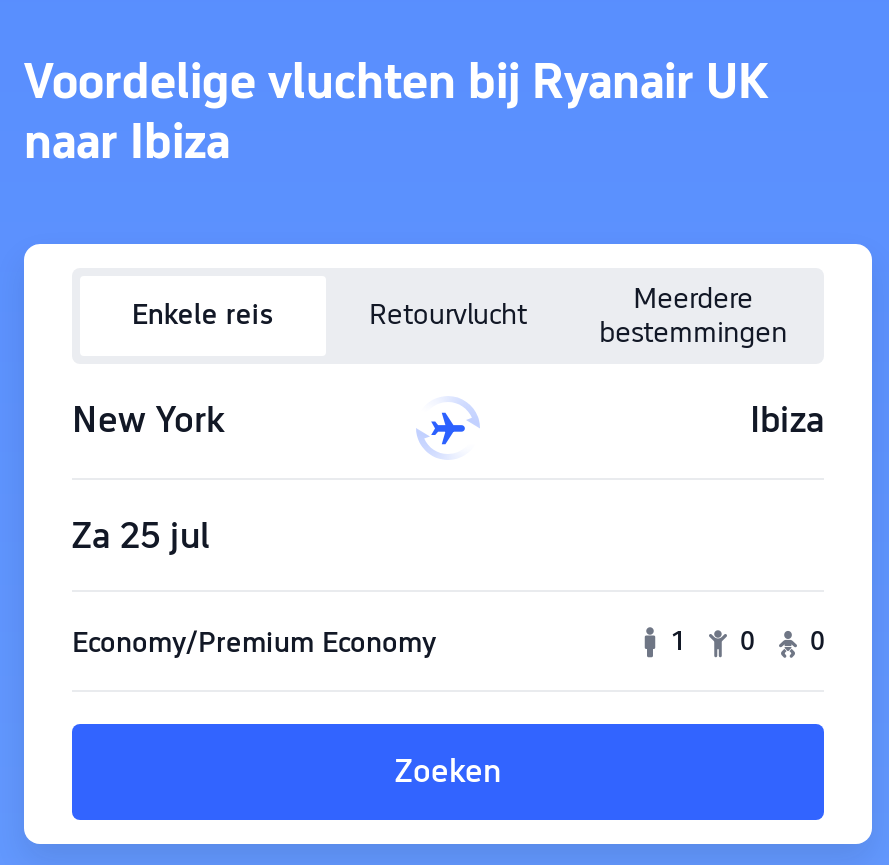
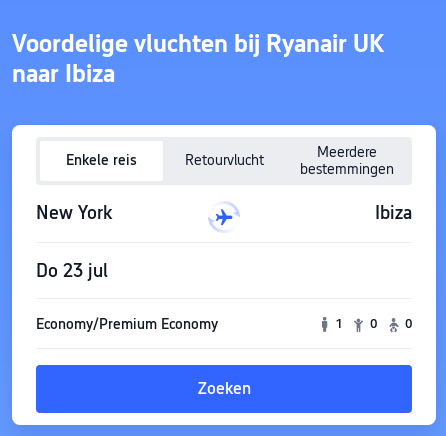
[72,513,210,555] Za 25 jul -> [36,259,108,280] Do 23 jul

